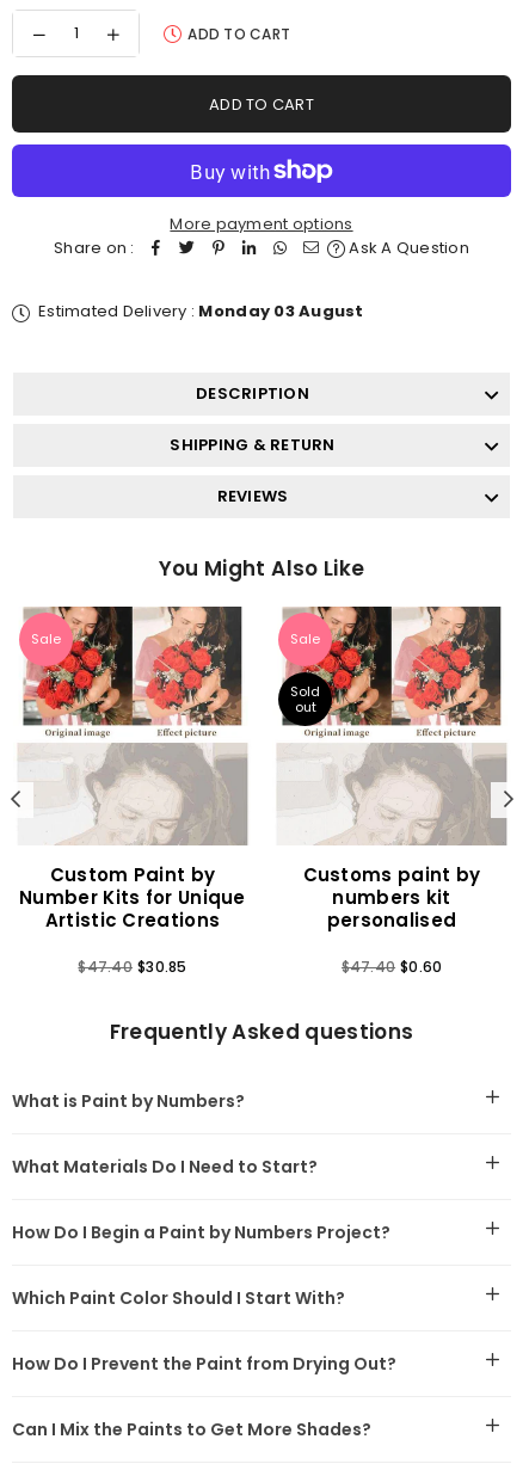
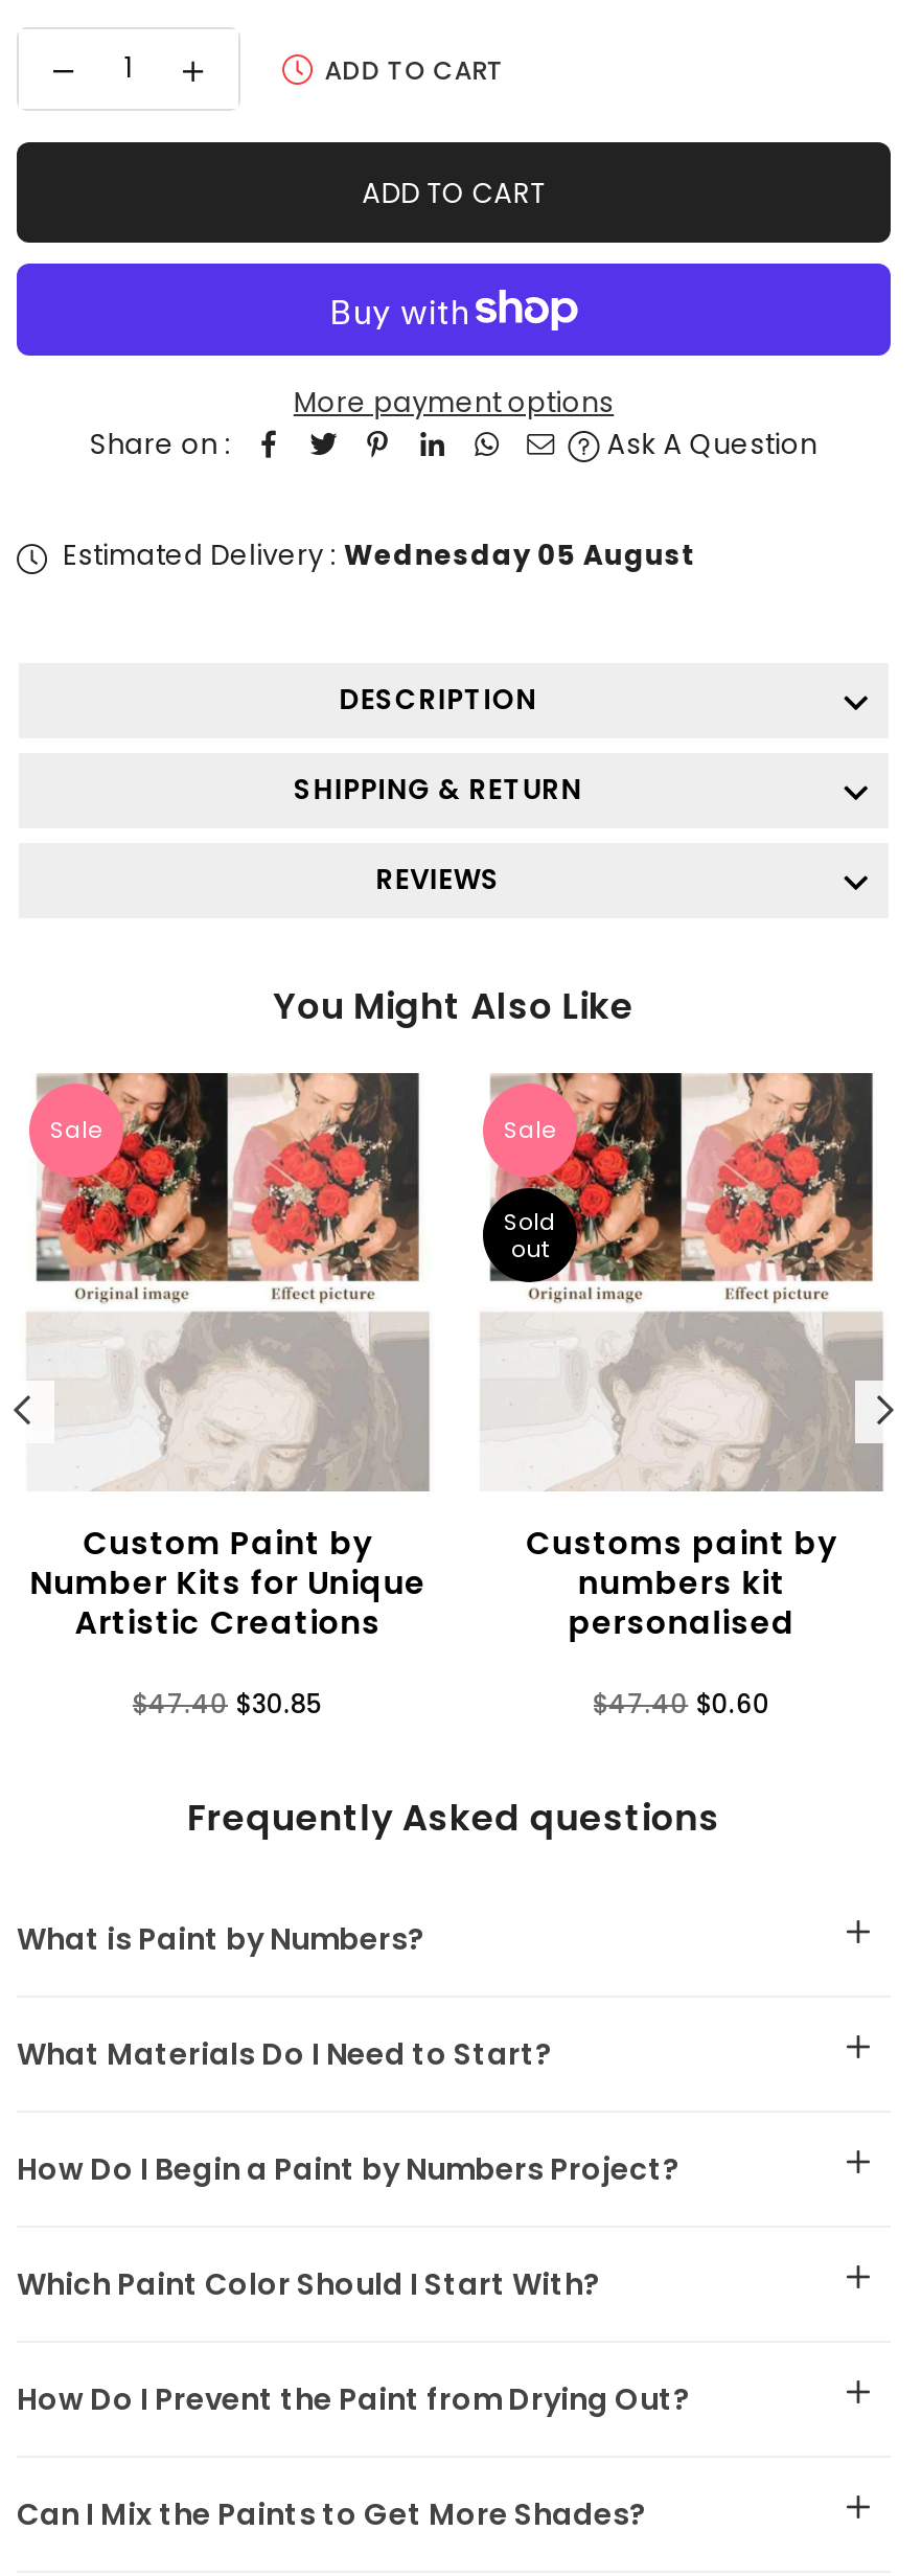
[38,300,364,323] Estimated Delivery : Monday 03 August -> [63,537,697,576] Estimated Delivery : Wednesday 05 August

